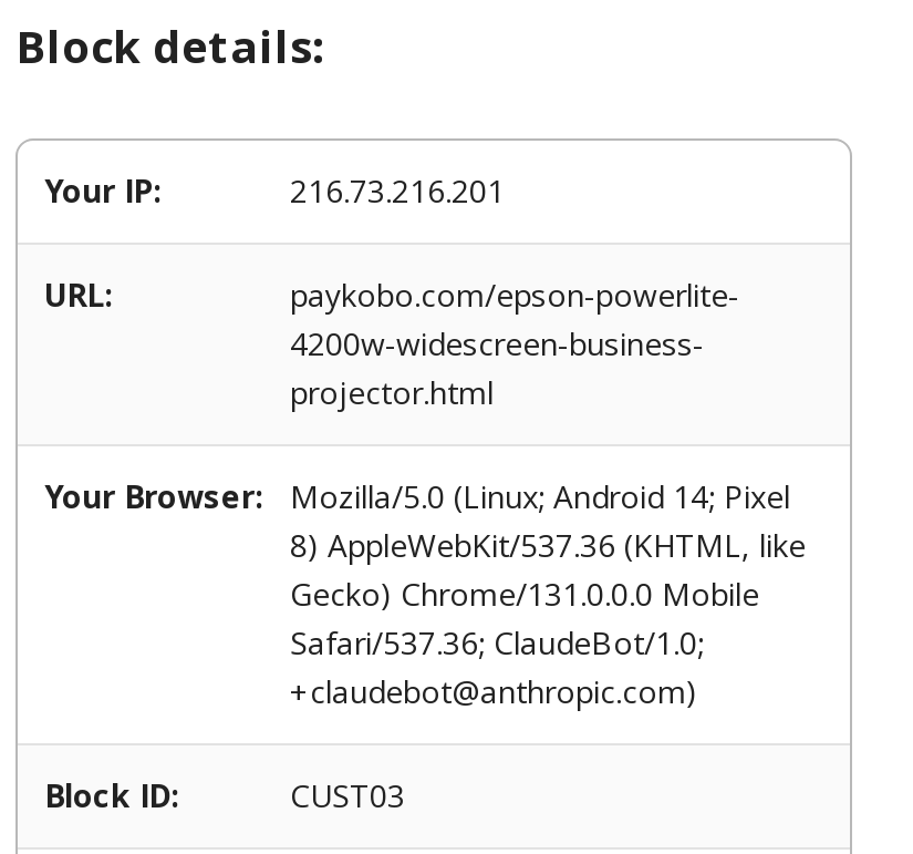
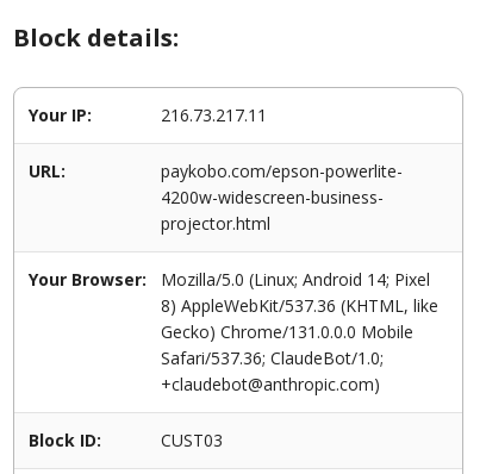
[290,169,505,212] 216.73.216.201 -> [161,104,267,126] 216.73.217.11

